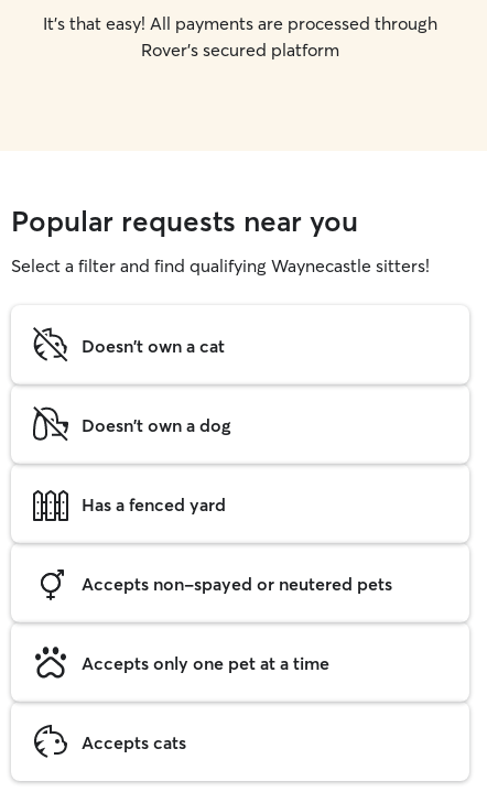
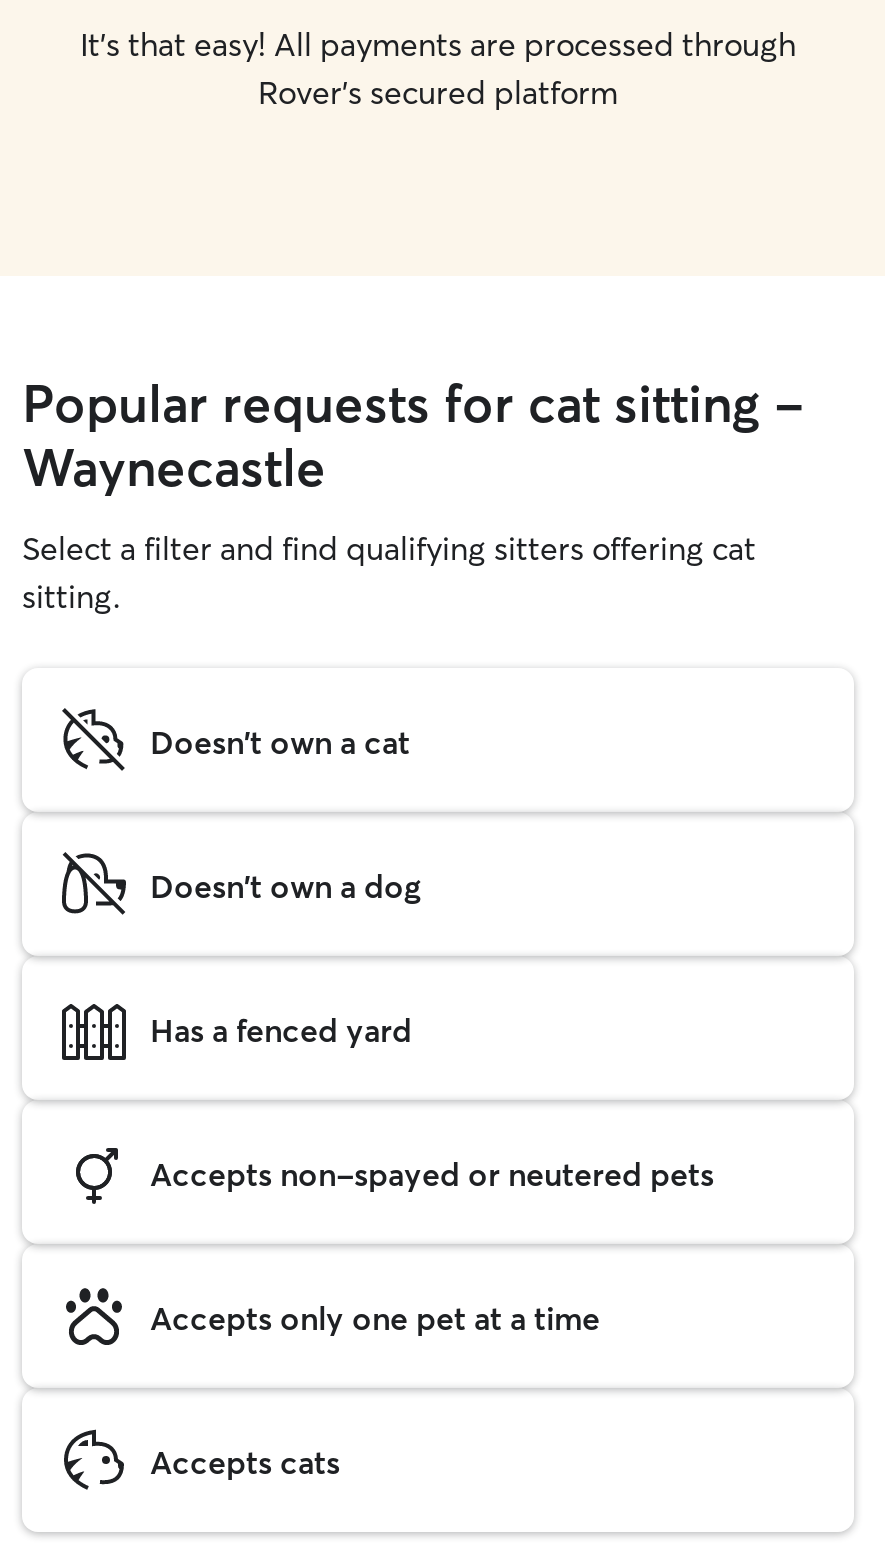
[11,204,430,276] Popular requests near you | Select a filter and find qualifying Waynecastle sitters! -> [22,372,804,616] Popular requests for cat sitting - | Waynecastle | Select a filter and find qualifying sitters offering cat | sitting.

